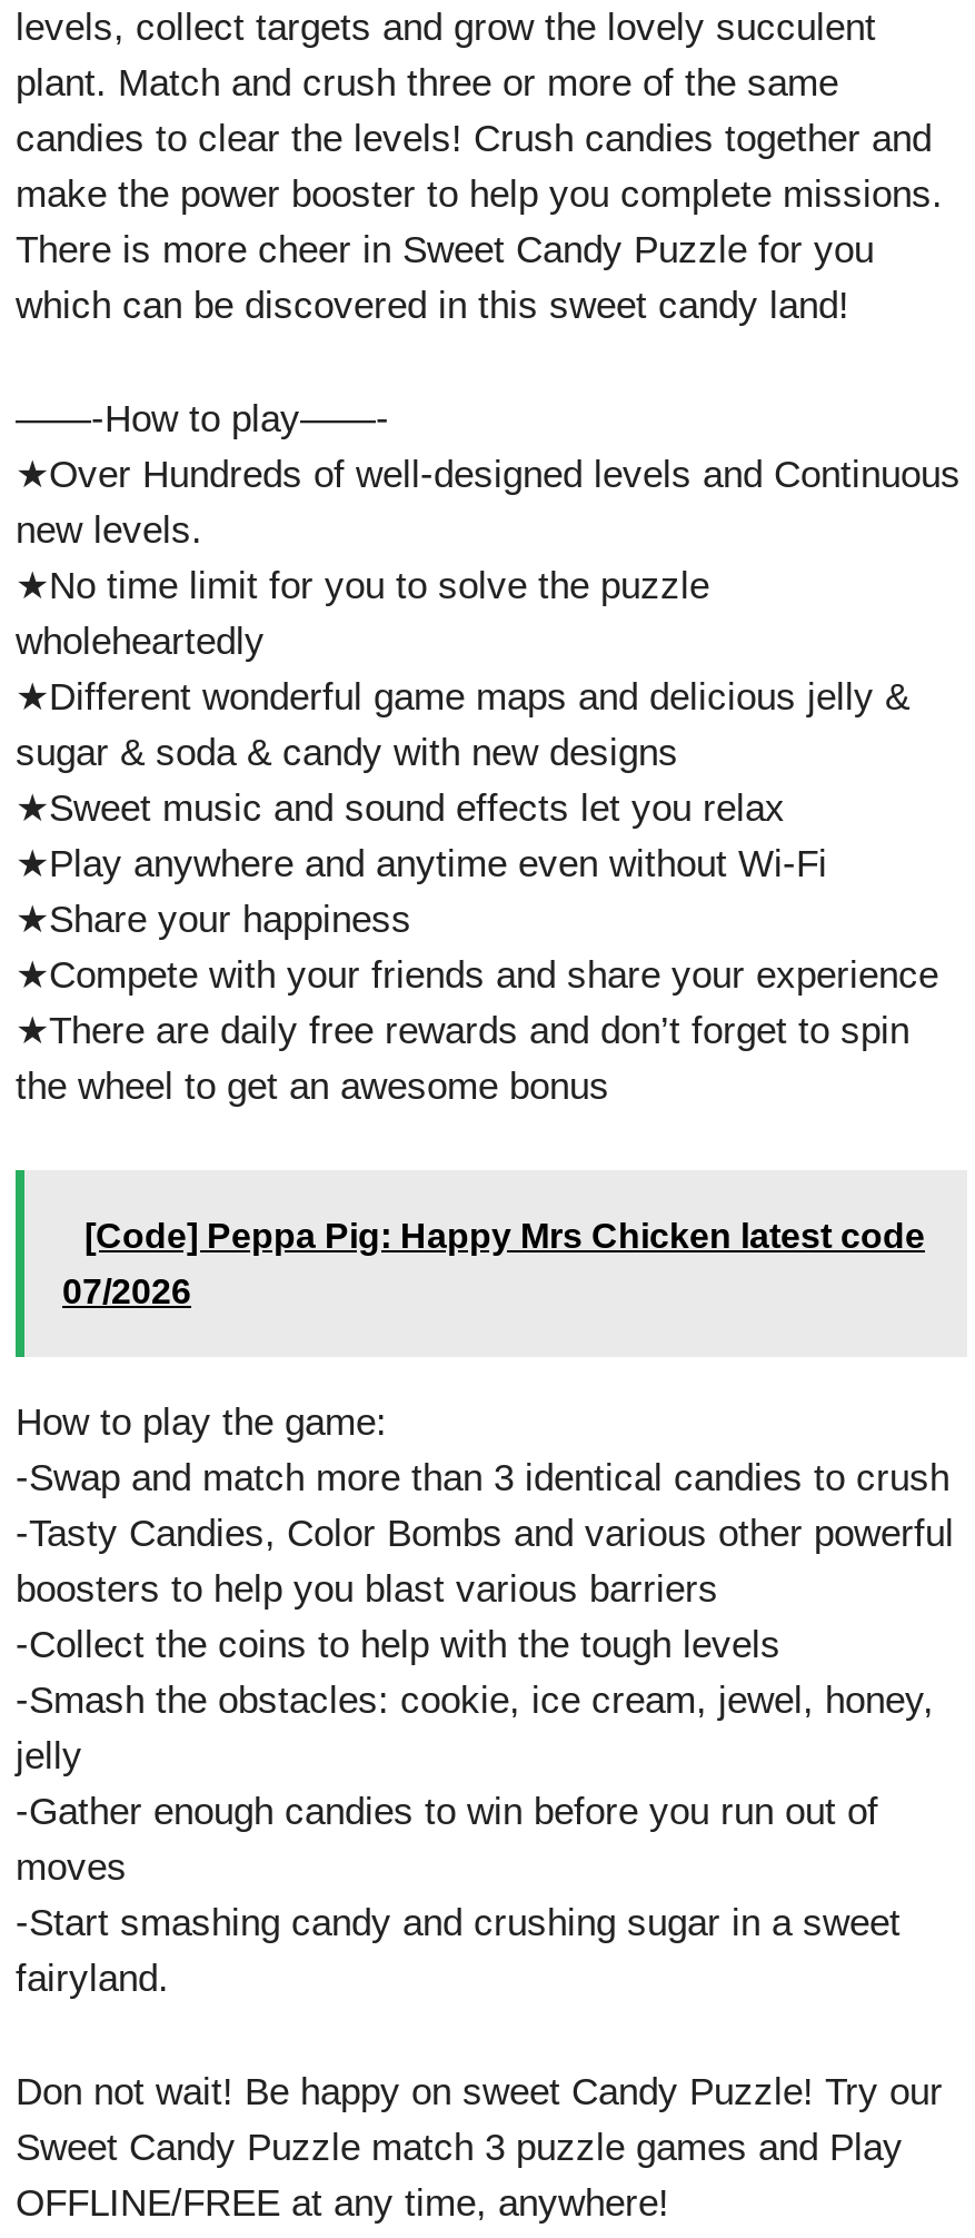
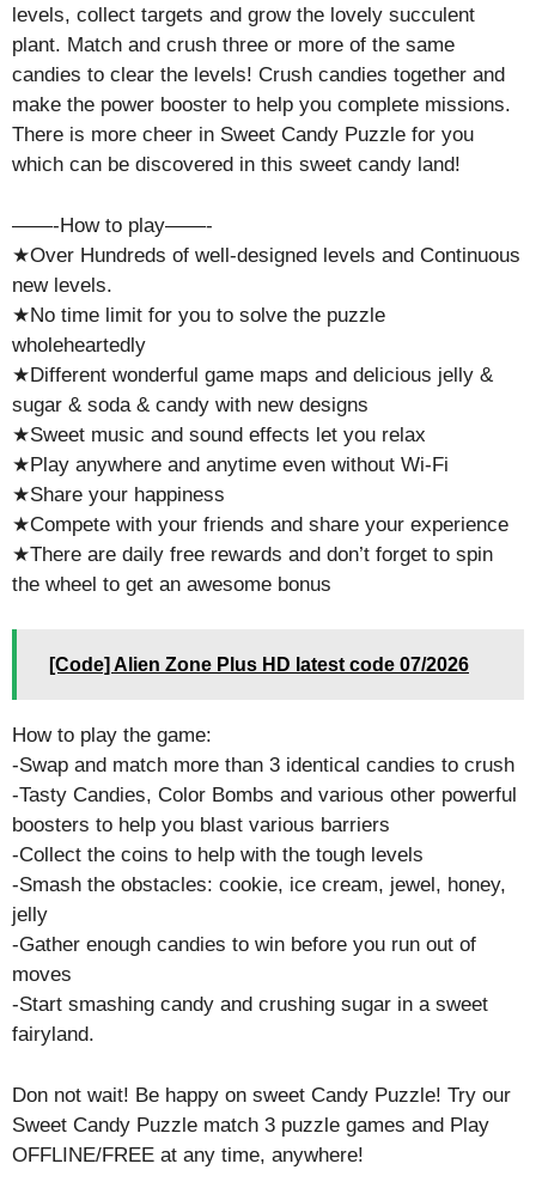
[62,1217,925,1310] [Code] Peppa Pig: Happy Mrs Chicken latest code | 07/2026 -> [49,654,469,675] [Code] Alien Zone Plus HD latest code 07/2026

